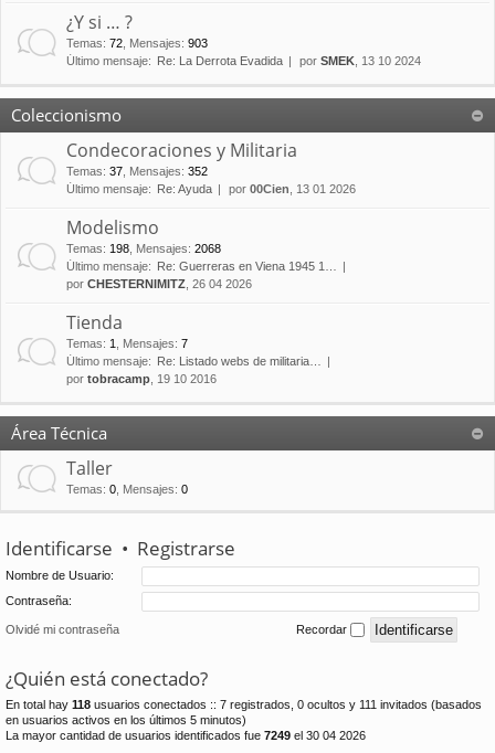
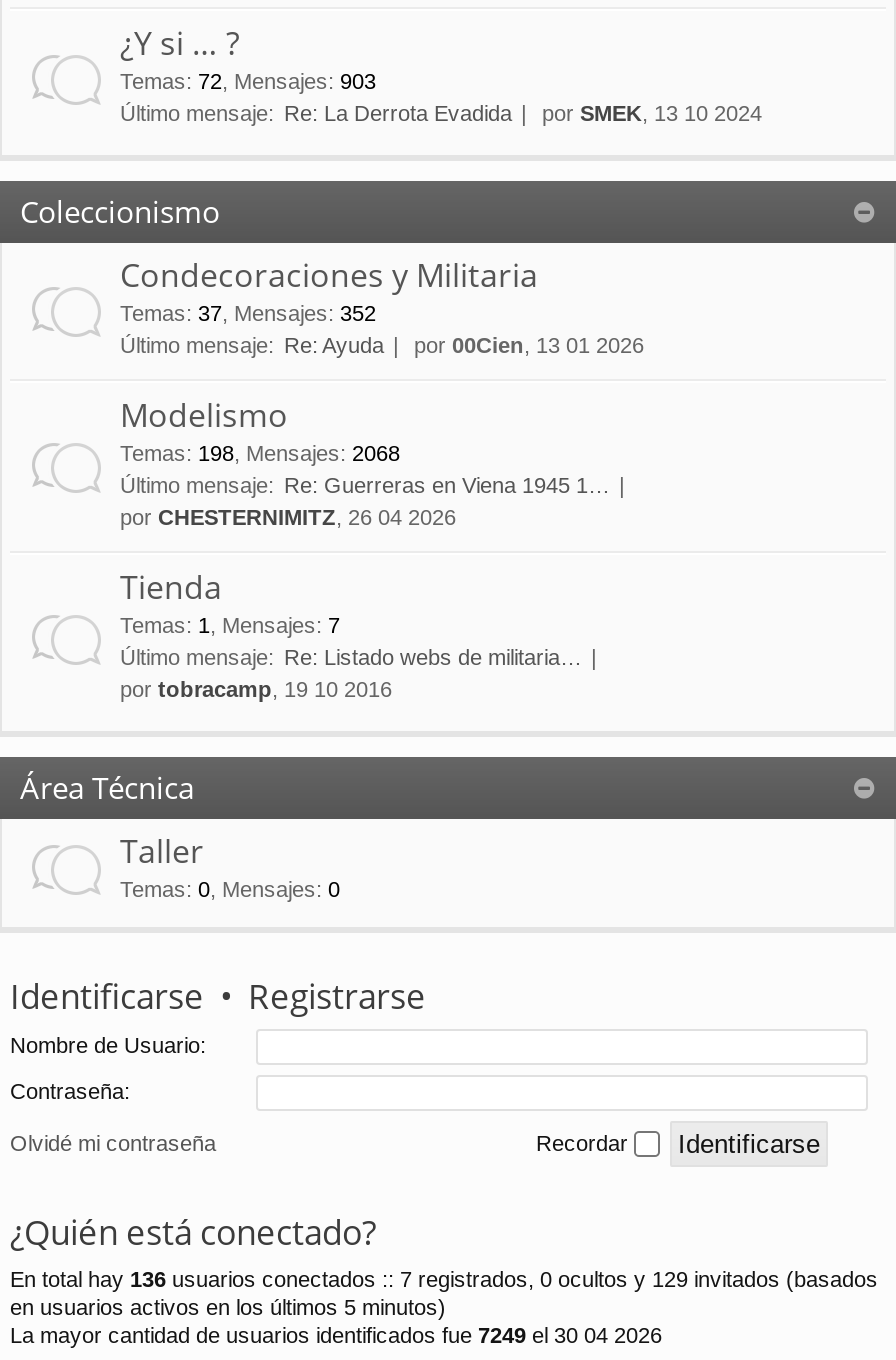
[6,698,482,711] En total hay 118 usuarios conectados :: 7 registrados, 0 ocultos y 111 invitados (basados -> [10,1267,878,1291] En total hay 136 usuarios conectados :: 7 registrados, 0 ocultos y 129 invitados (basados

